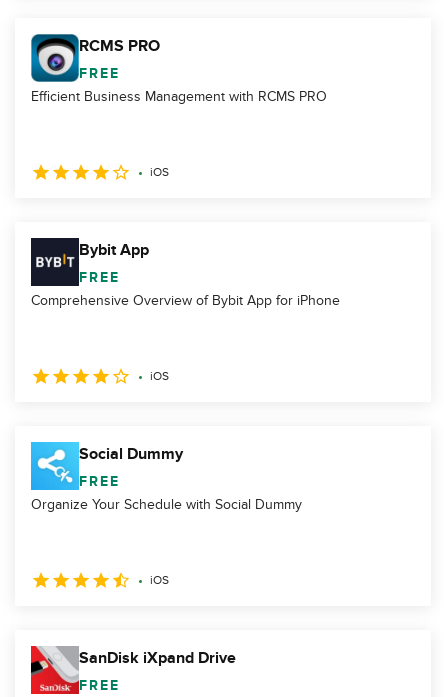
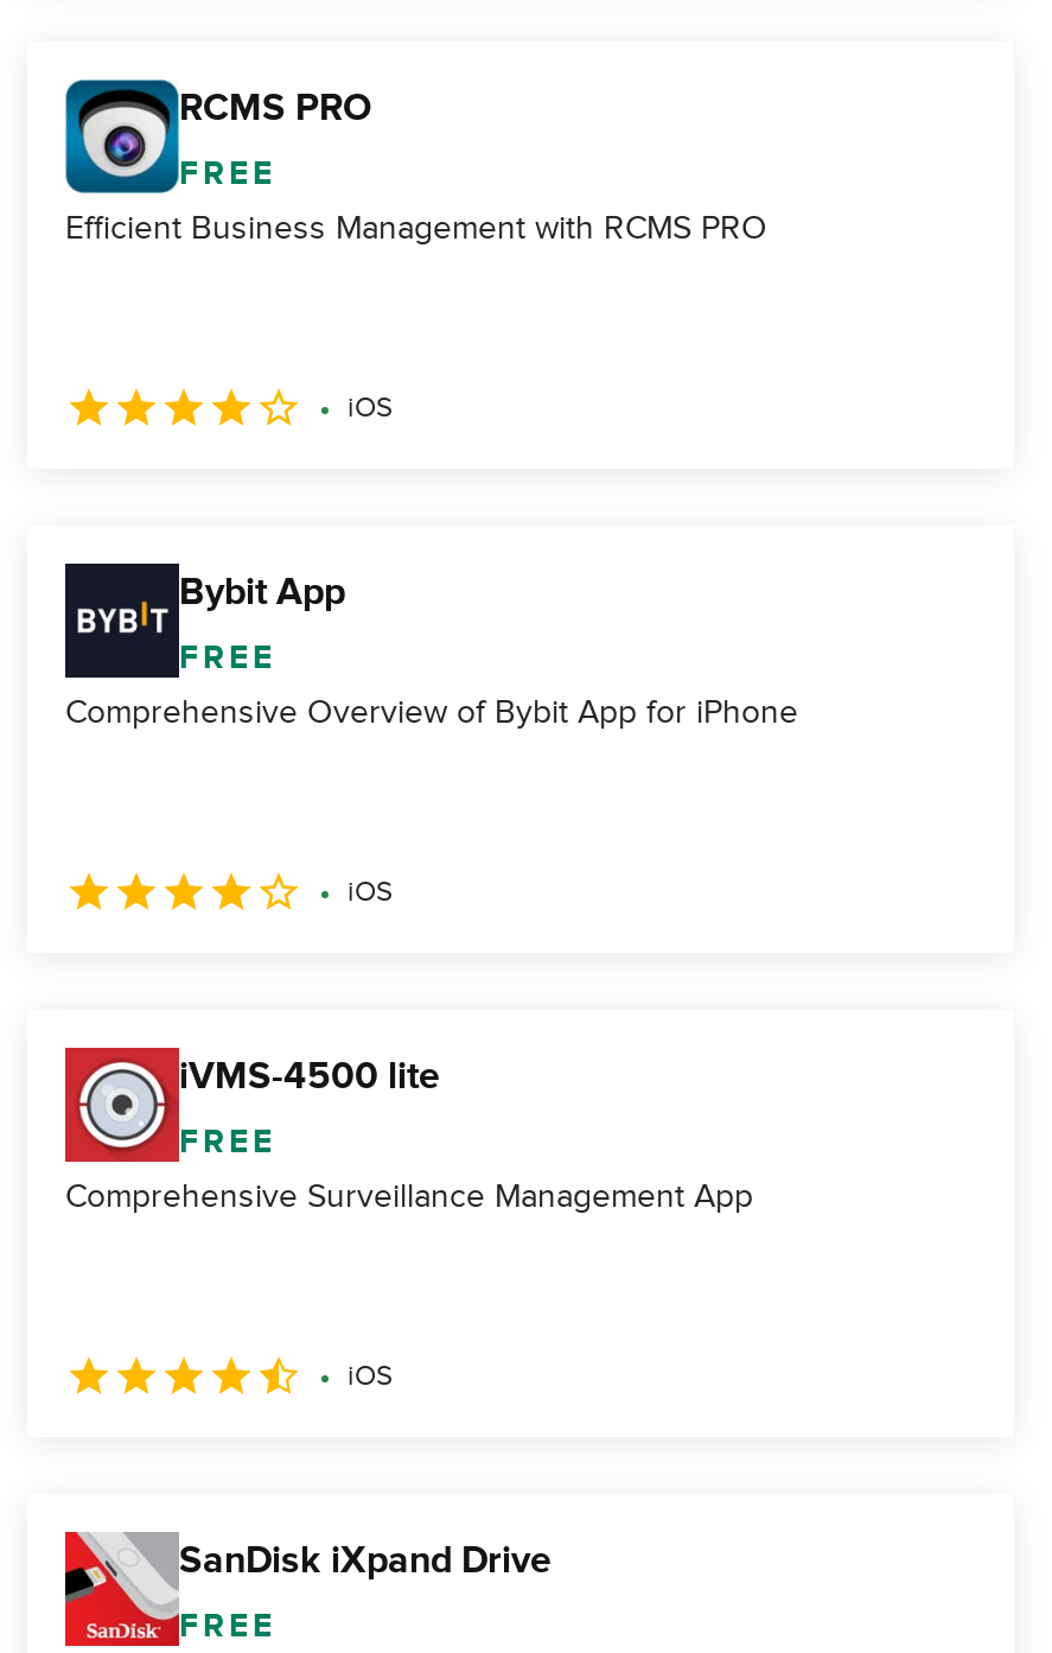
[30,441,183,489] [image] | Social Dummy -> [63,1045,440,1159] [image] | iVMS-4500 lite
[31,496,302,513] Organize Your Schedule with Social Dummy -> [65,1176,753,1216] Comprehensive Surveillance Management App

